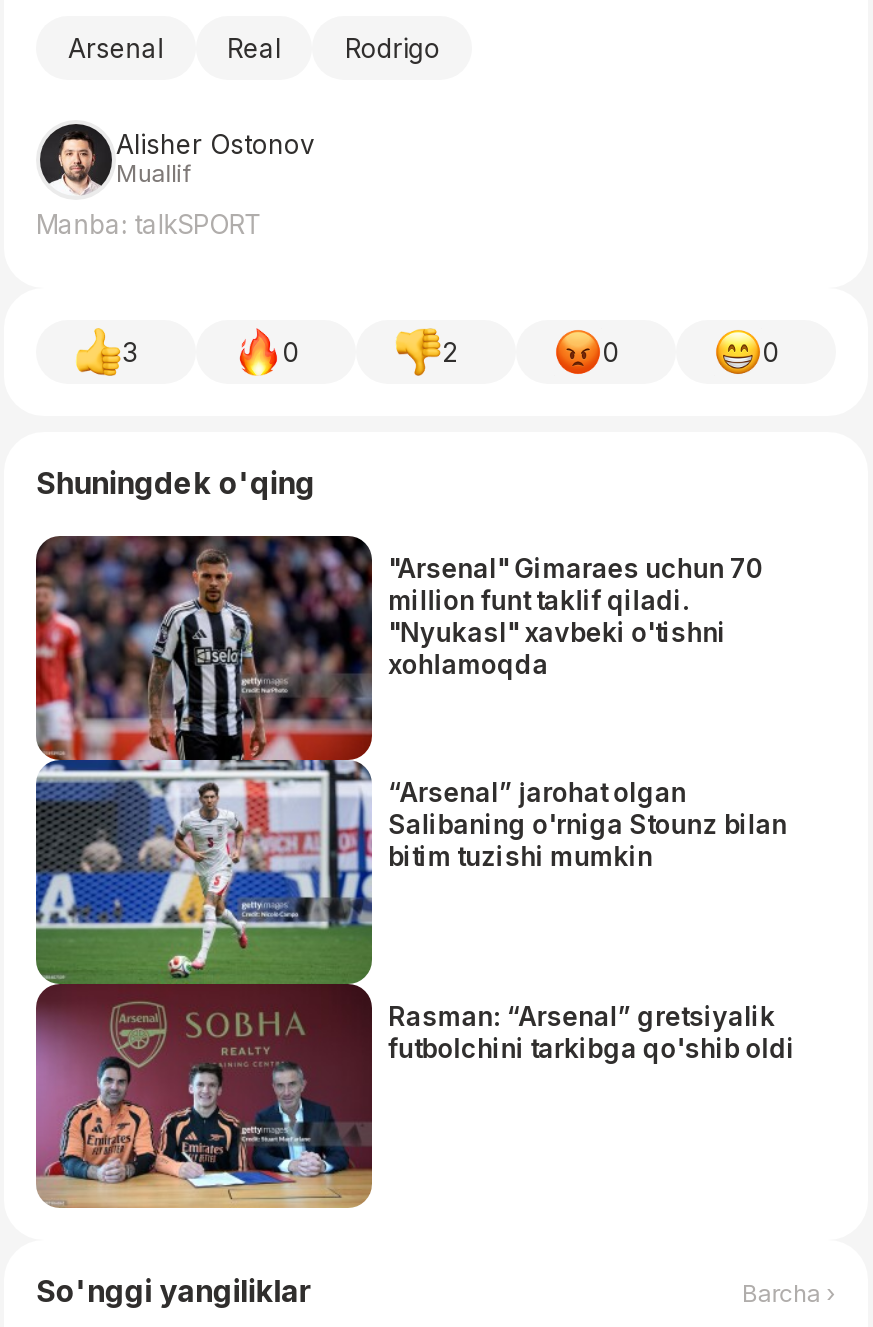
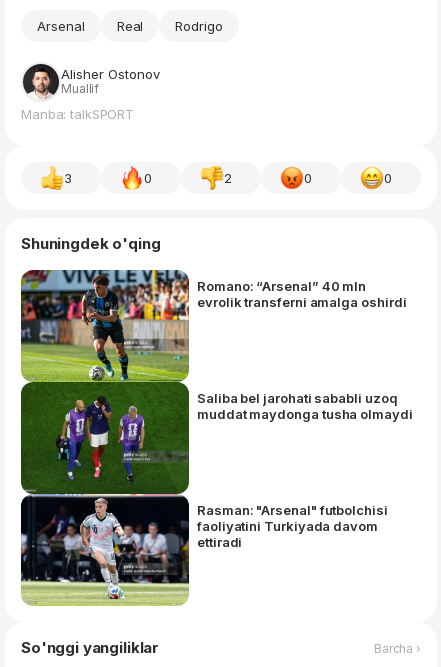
[34,534,764,1208] [image] | "Arsenal" Gimaraes uchun 70 | million funt taklif qiladi. | "Nyukasl" xavbeki o'tishni | xohlamoqda -> [20,269,406,606] [image] | Romano: “Arsenal” 40 mln | evrolik transferni amalga oshirdi
[388,776,787,872] “Arsenal” jarohat olgan | Salibaning o'rniga Stounz bilan | bitim tuzishi mumkin -> [197,390,413,422] Saliba bel jarohati sababli uzoq | muddat maydonga tusha olmaydi
[388,1000,795,1064] Rasman: “Arsenal” gretsiyalik | futbolchini tarkibga qo'shib oldi -> [197,502,388,550] Rasman: "Arsenal" futbolchisi | faoliyatini Turkiyada davom | ettiradi

